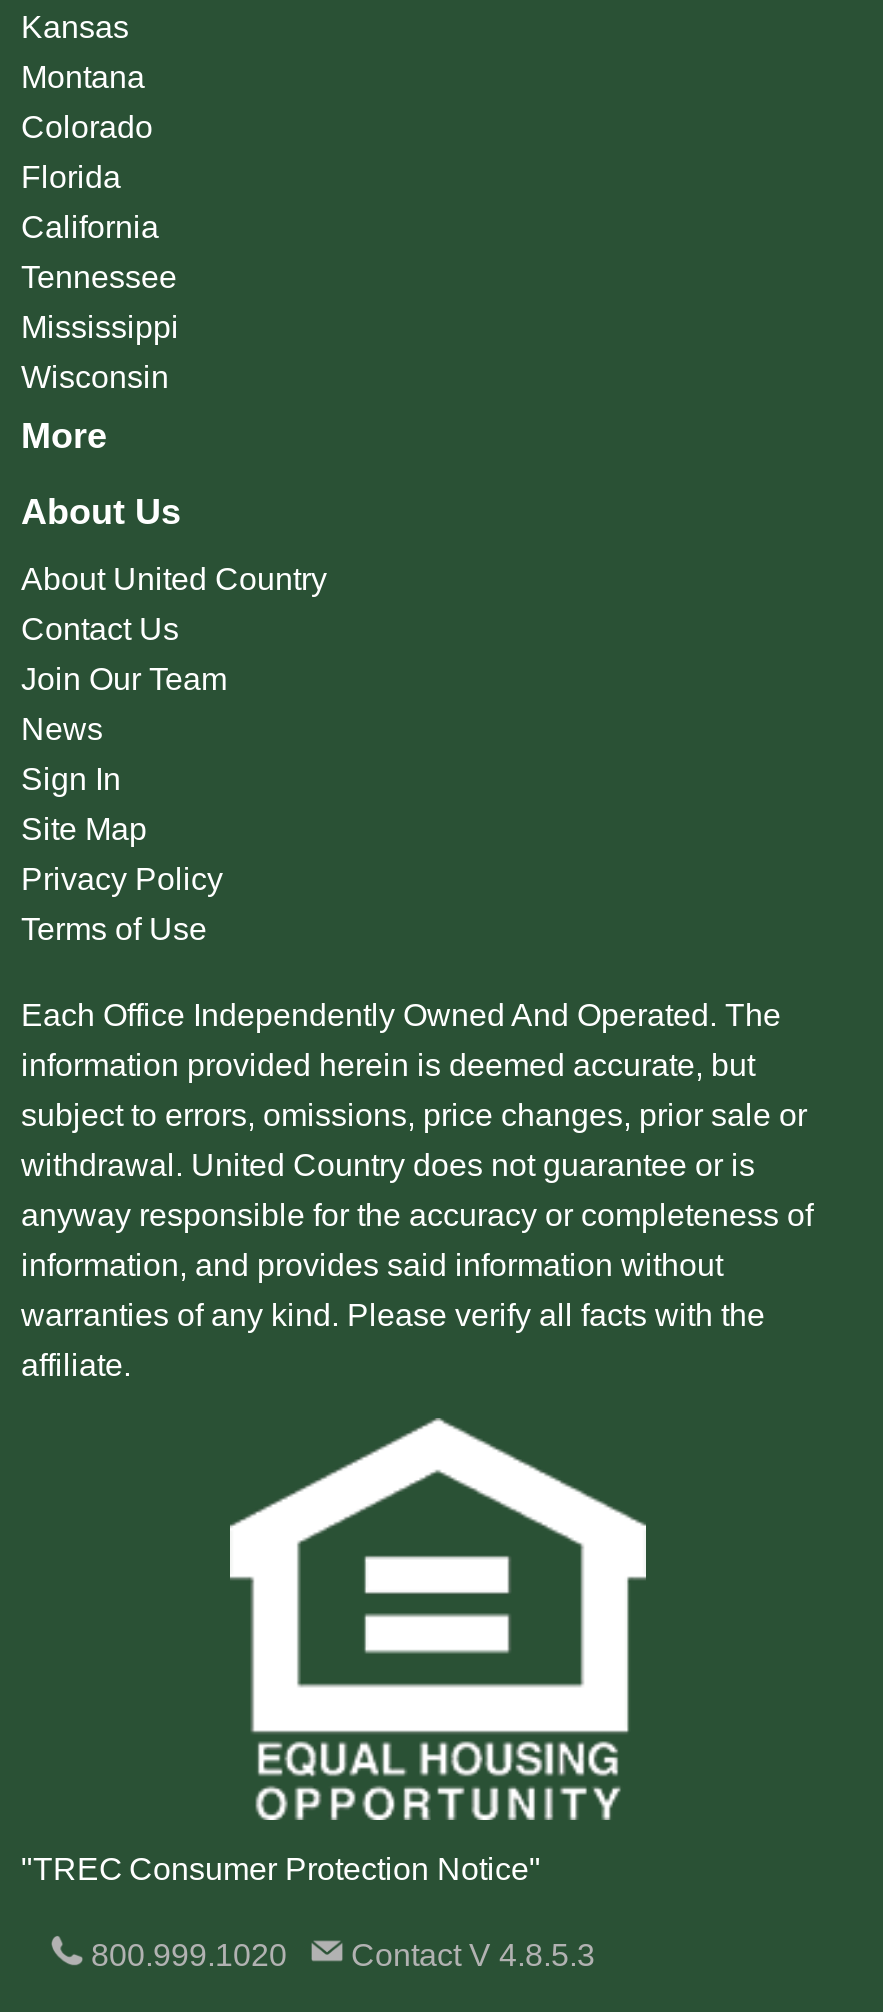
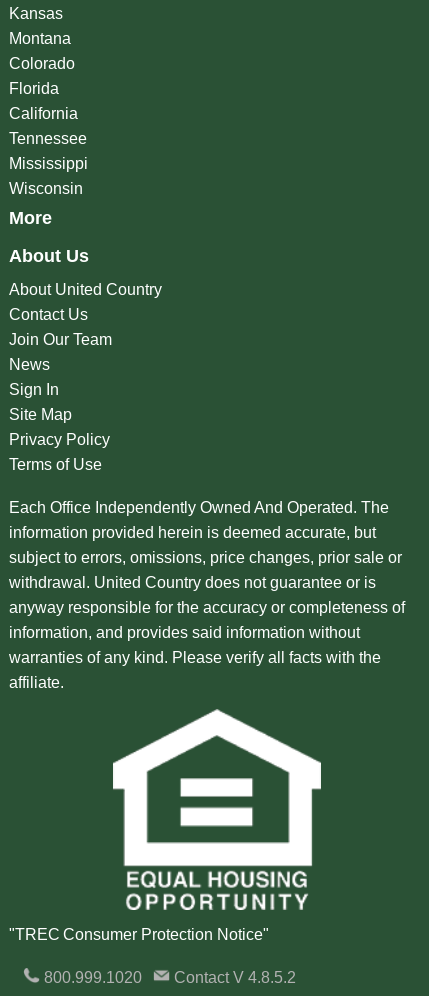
[83,1937,595,1971] 800.999.1020 Contact V 4.8.5.3 -> [39,969,295,986] 800.999.1020 Contact V 4.8.5.2

